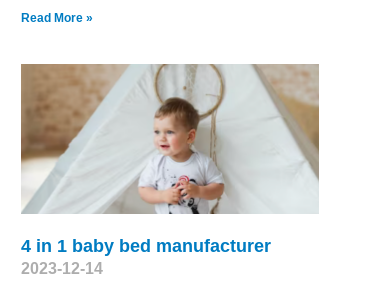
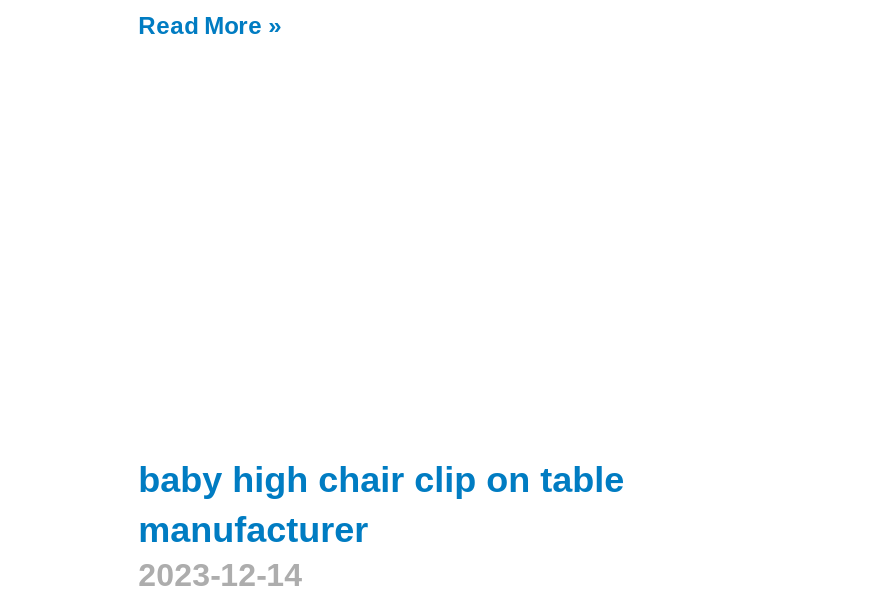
[20,63,320,214] [image] -> none
[21,236,271,256] 4 in 1 baby bed manufacturer -> [138,460,624,550] baby high chair clip on table | manufacturer

